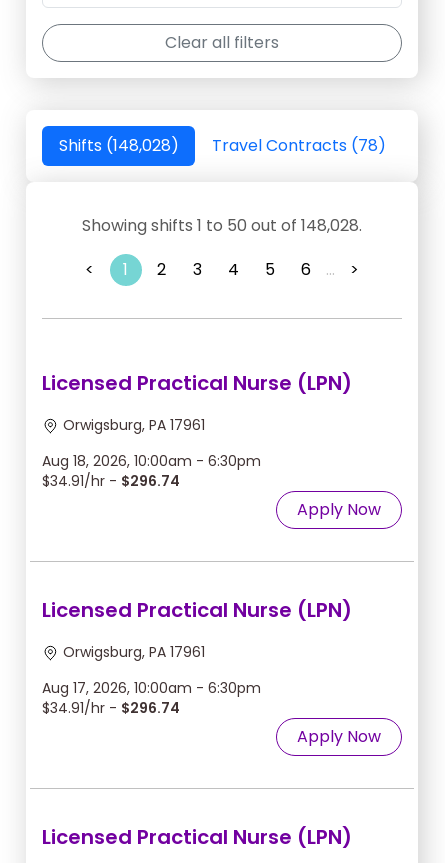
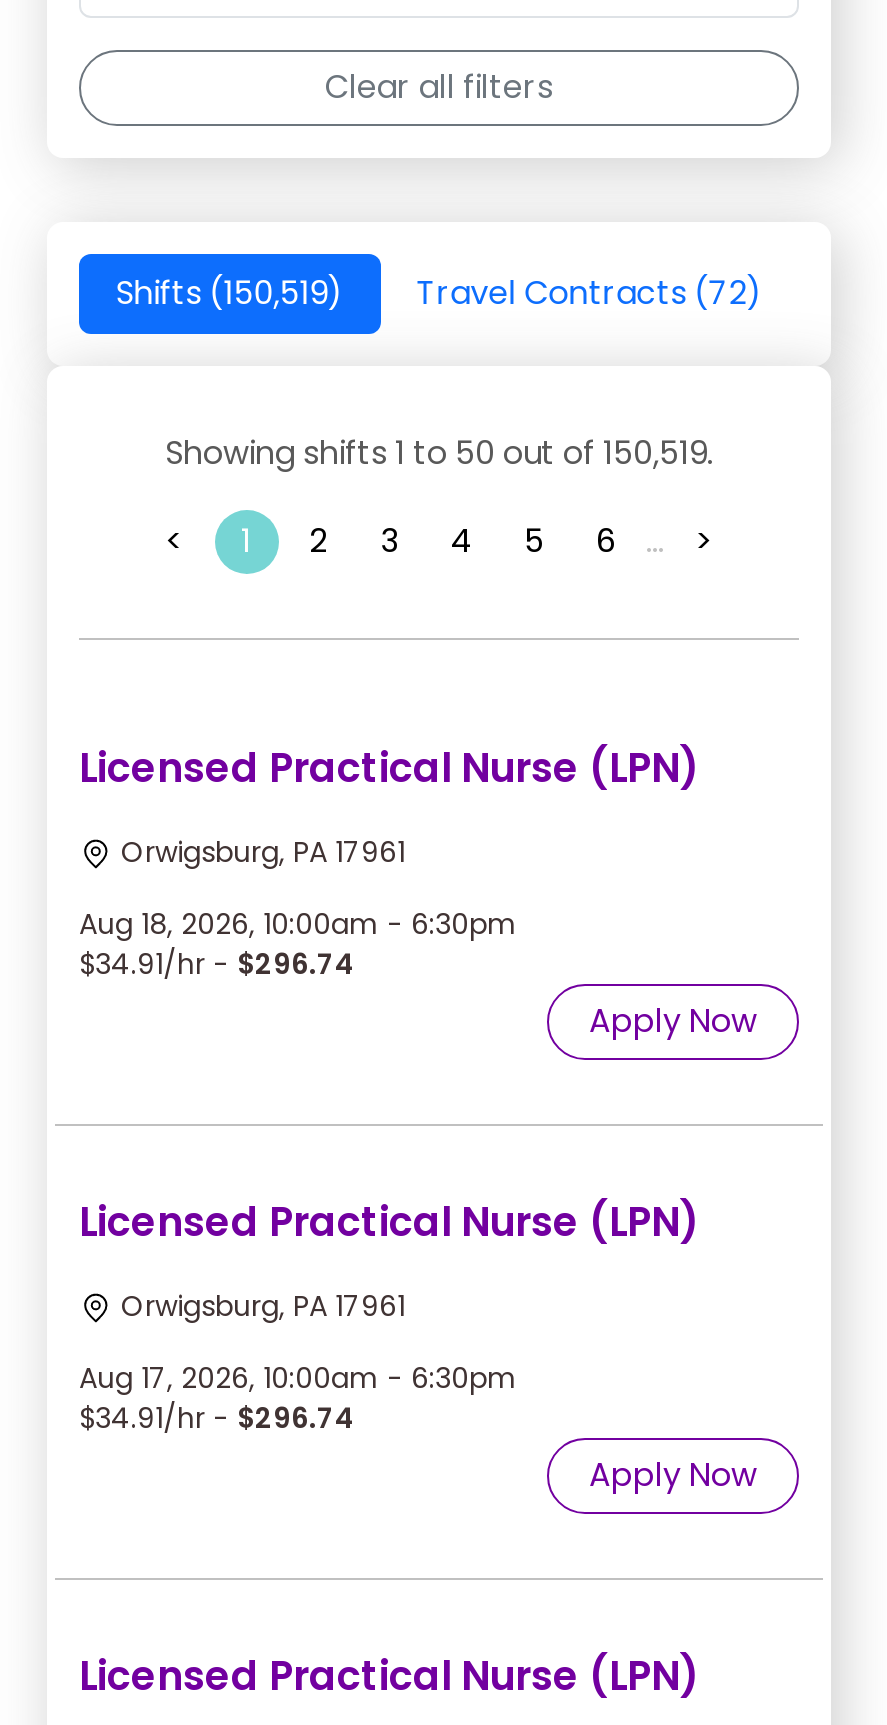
[58,134,178,157] Shifts (148,028) -> [115,270,343,316] Shifts (150,519)
[211,134,385,157] Travel Contracts (78) -> [417,270,763,316] Travel Contracts (72)
[82,214,362,237] Showing shifts 1 to 50 out of 148,028. -> [165,430,713,476] Showing shifts 1 to 50 out of 150,519.

